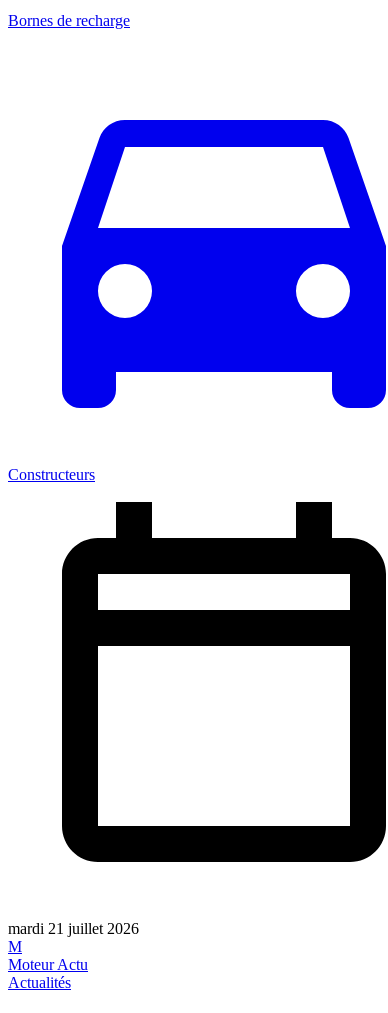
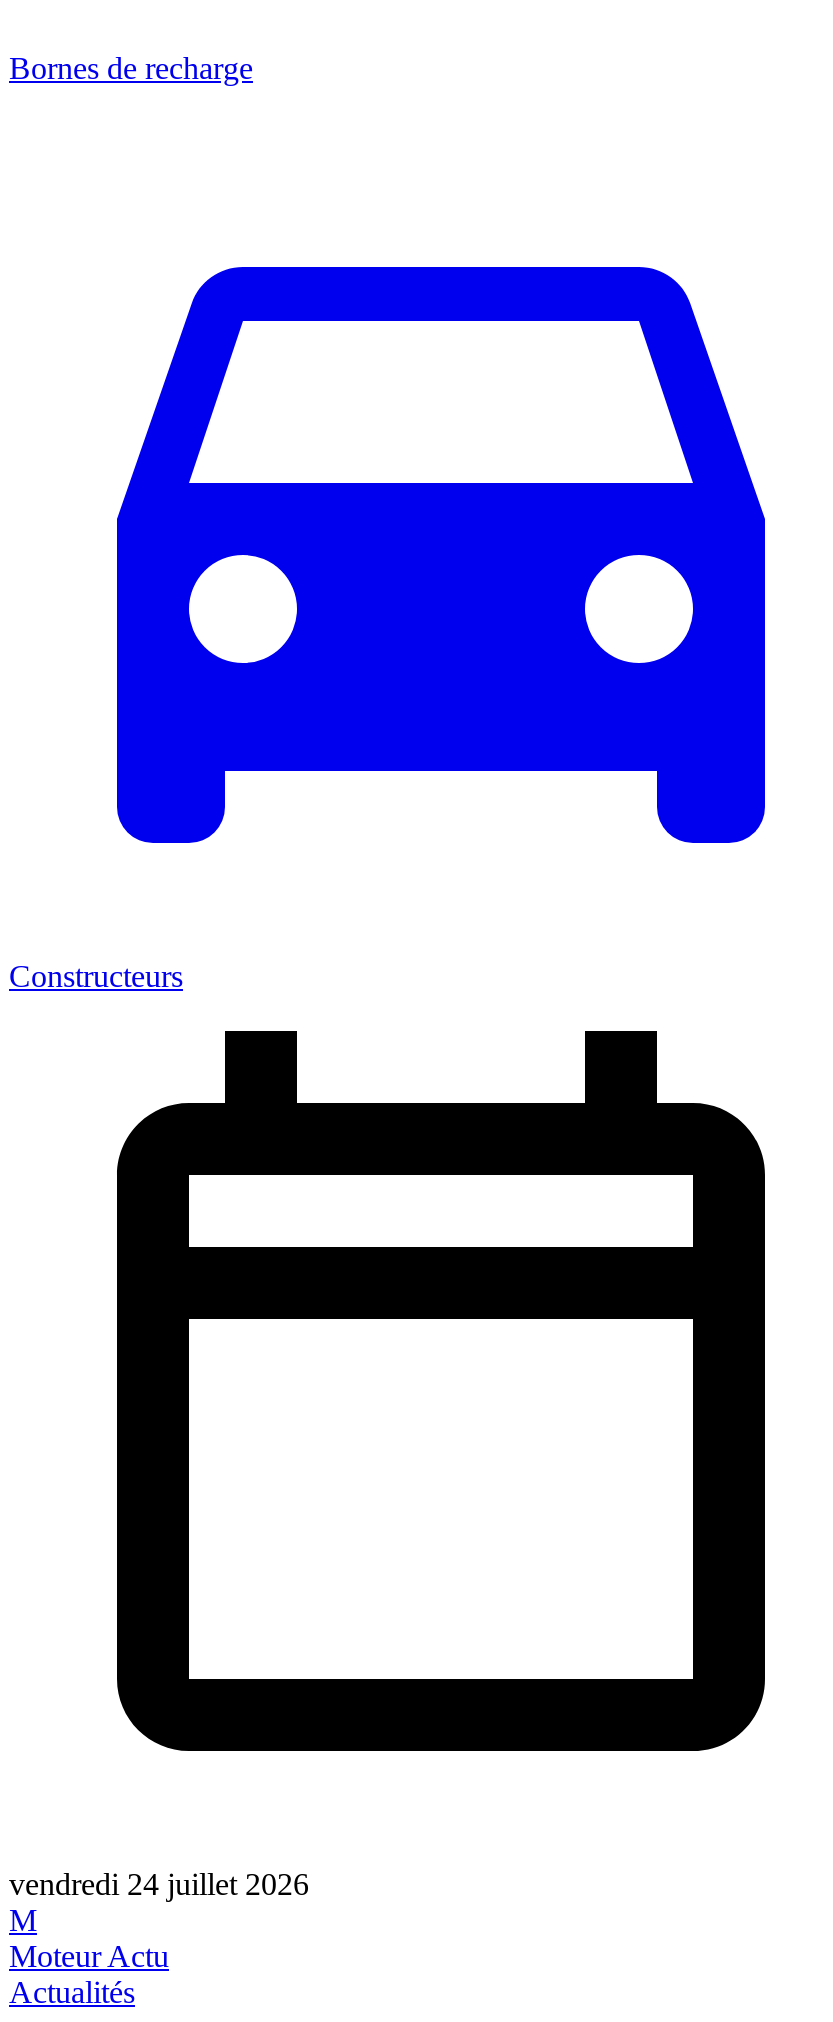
[8,920,139,937] mardi 21 juillet 2026 -> [9,1867,309,1901] vendredi 24 juillet 2026

